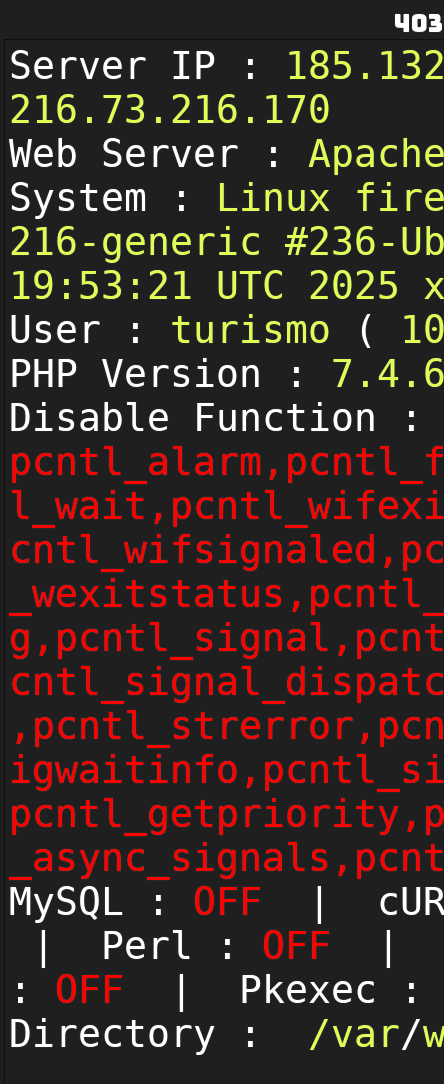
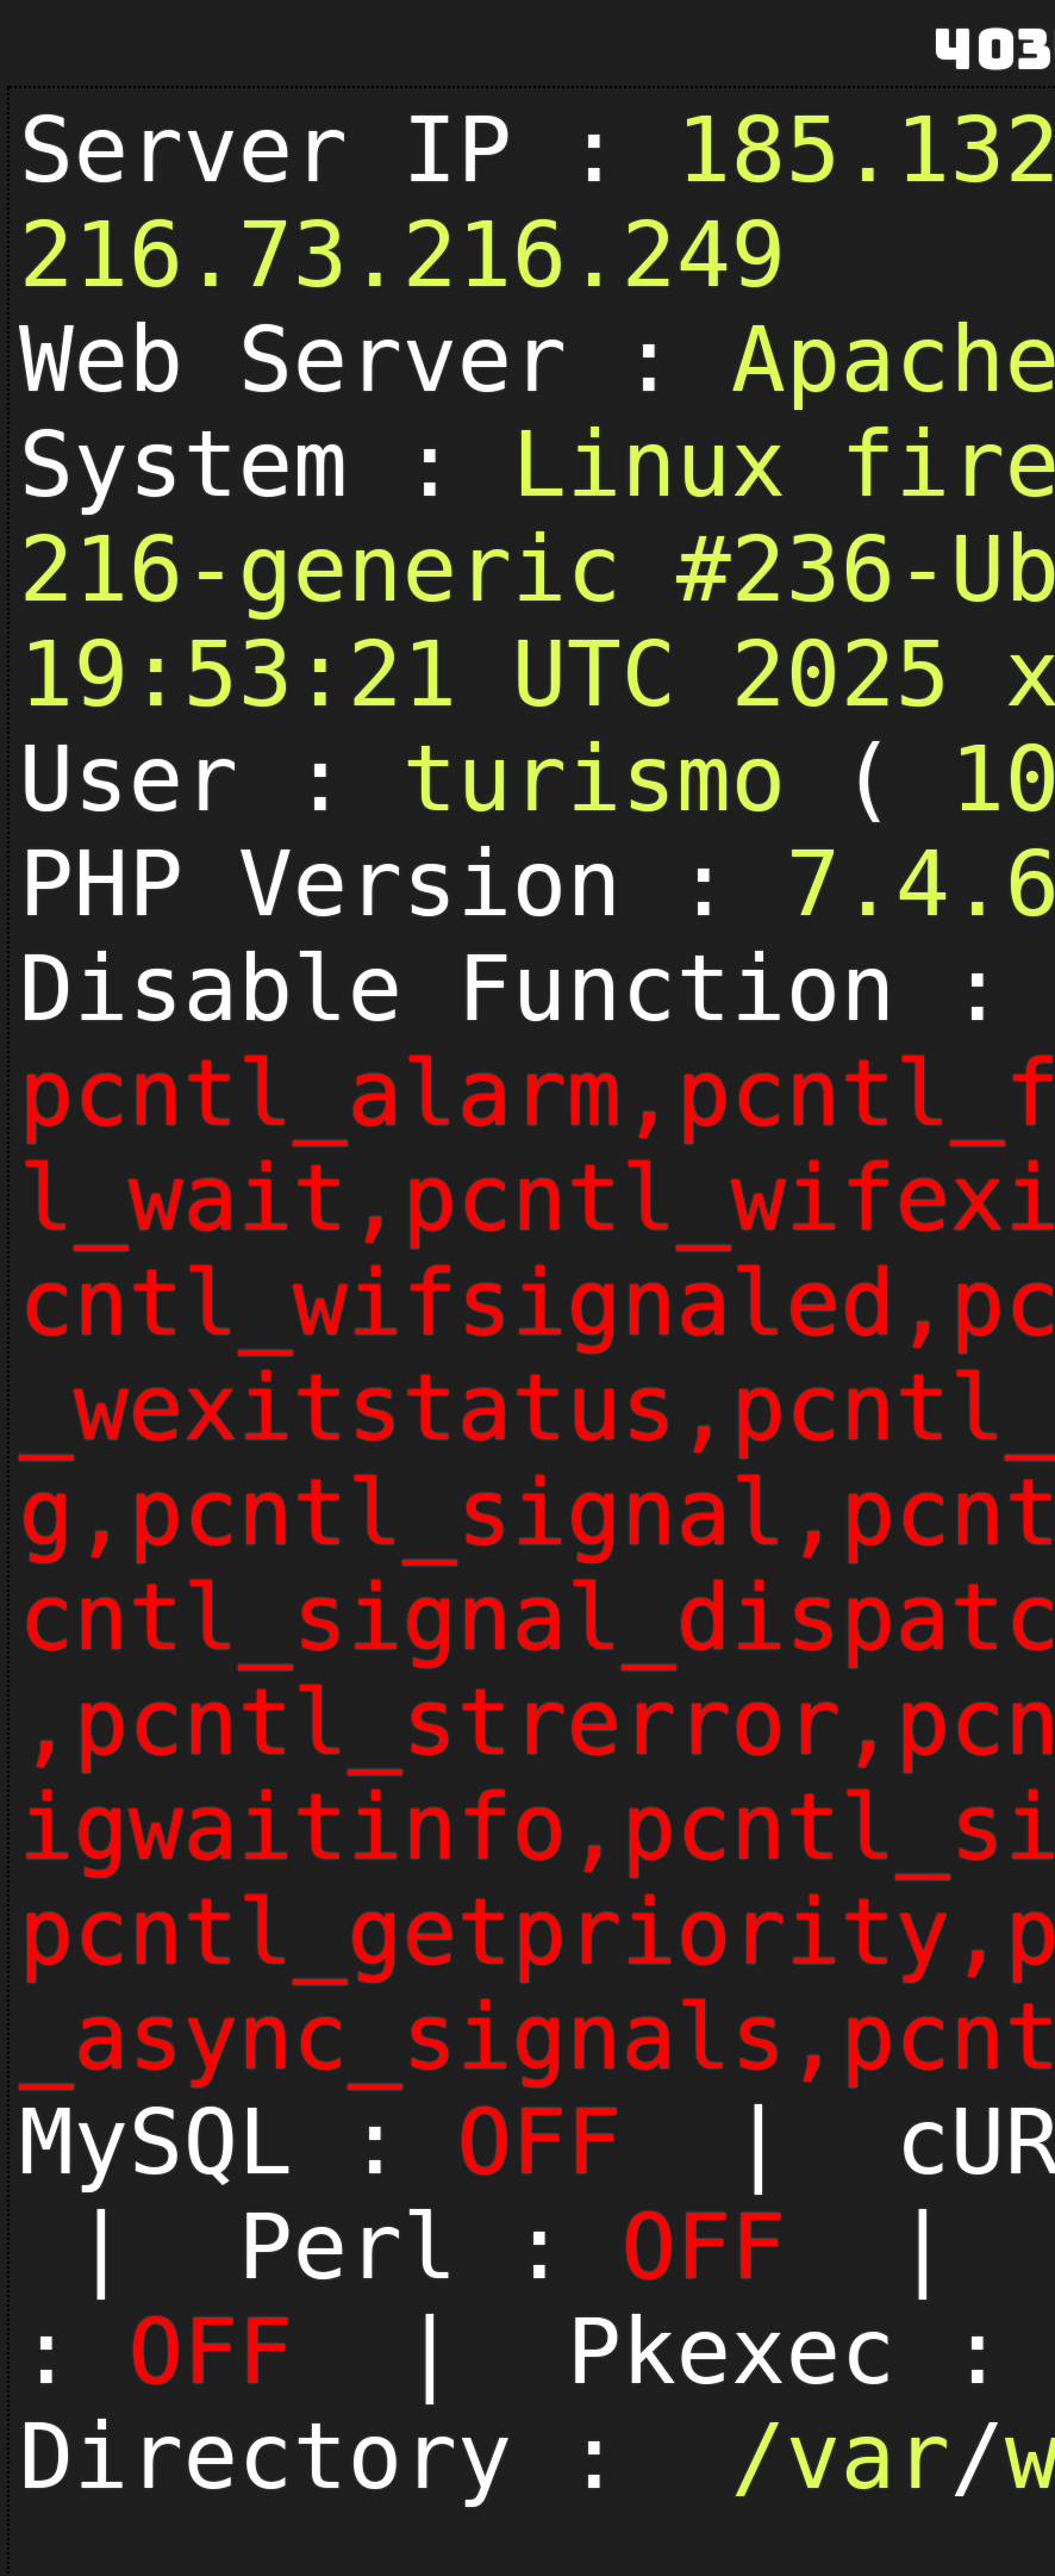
[9,88,331,132] 216.73.216.170 -> [19,203,786,307] 216.73.216.249

